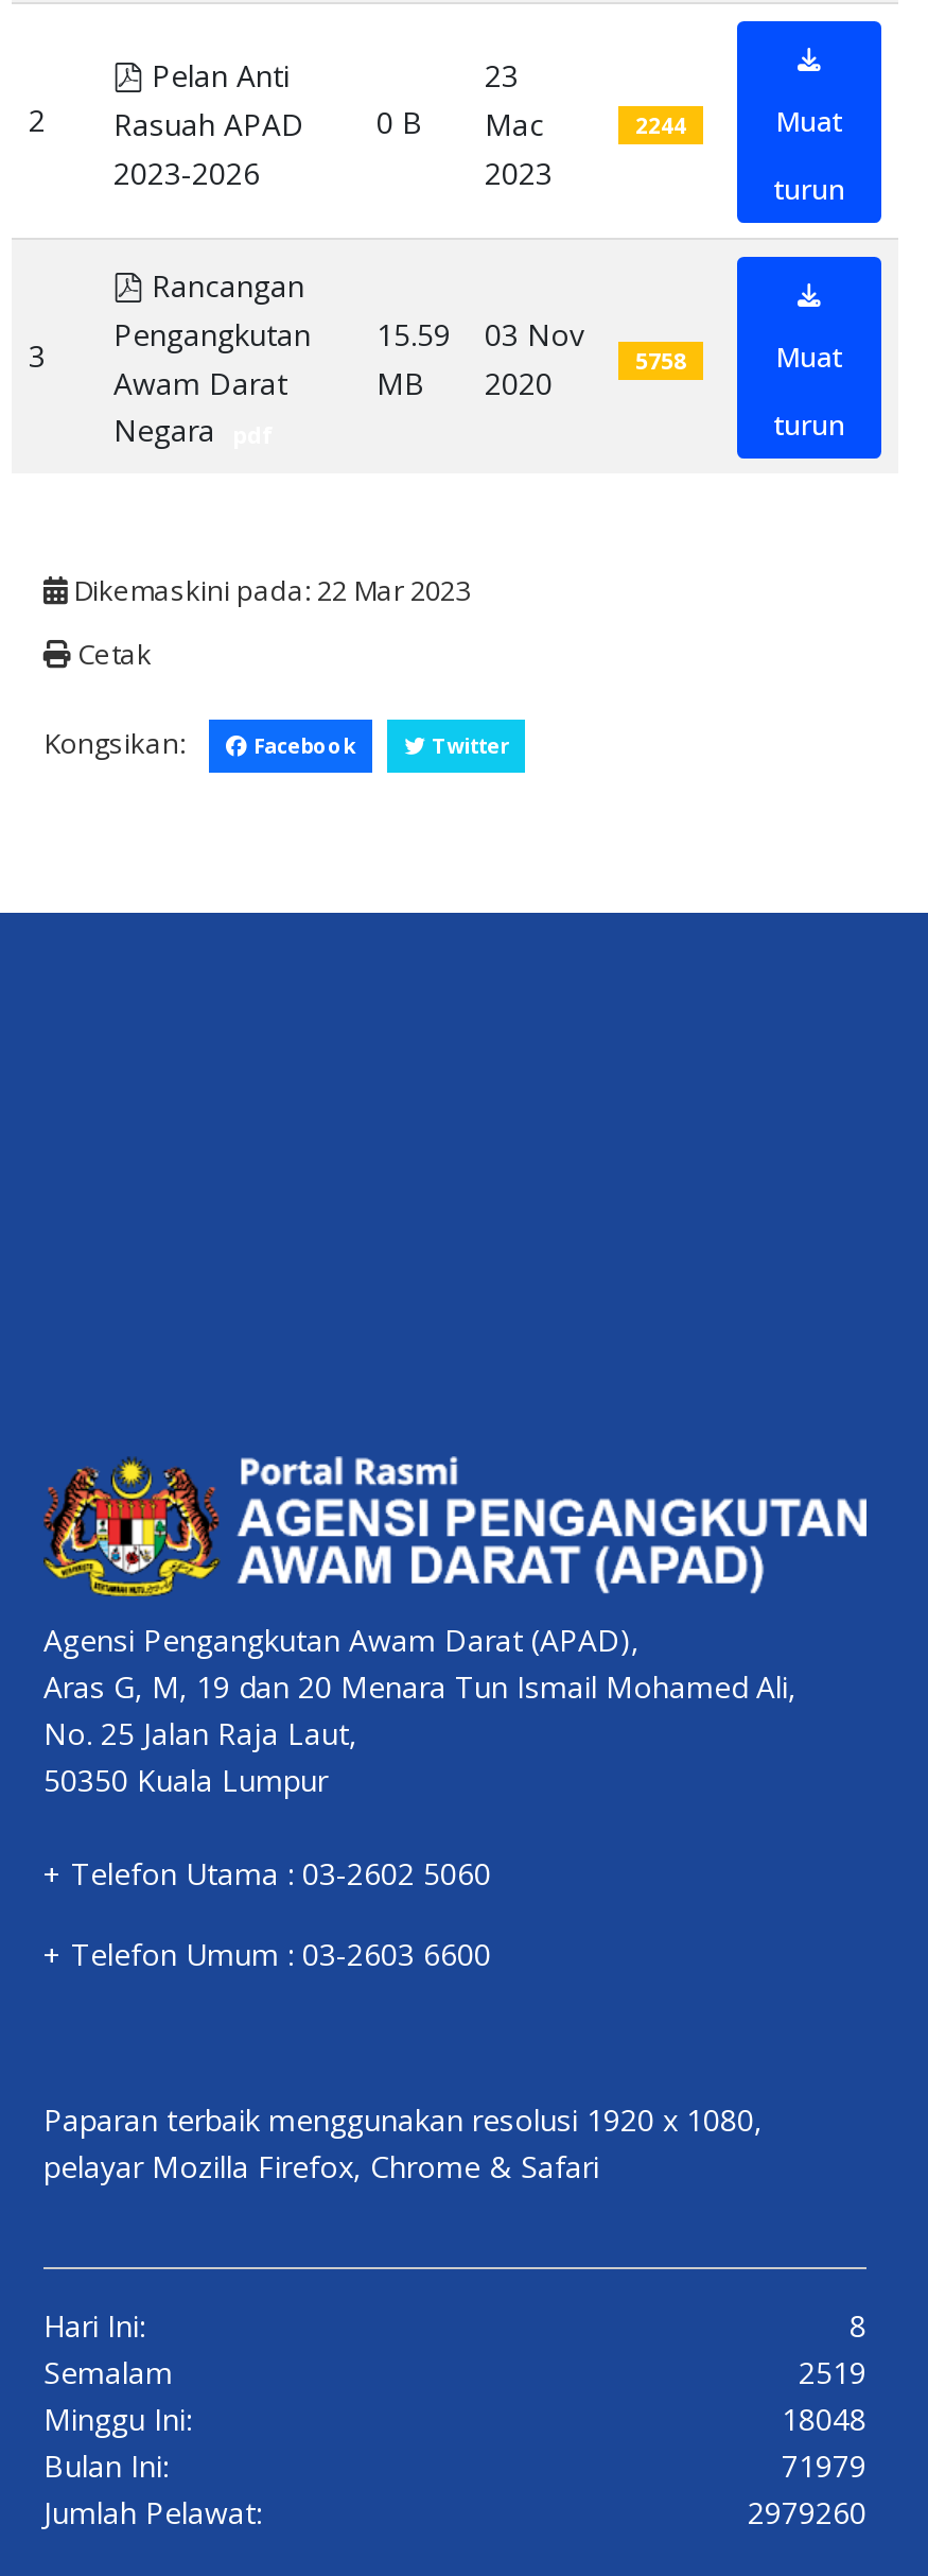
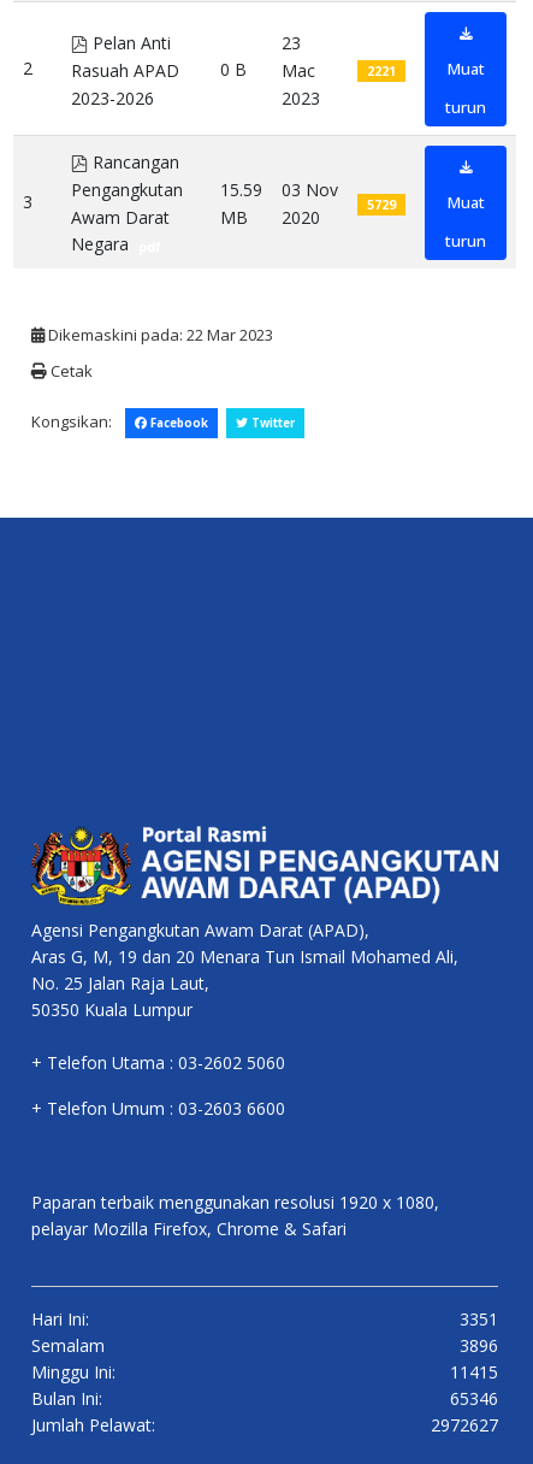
[635,110,686,139] 2244 -> [367,62,396,79] 2221
[635,345,686,375] 5758 -> [367,196,396,213] 5729
[850,2304,866,2345] 8 -> [460,1307,498,1330] 3351
[799,2351,866,2391] 2519 -> [460,1333,498,1356] 3896
[782,2398,866,2438] 18048 -> [450,1360,498,1383] 11415
[782,2444,866,2485] 71979 -> [450,1386,498,1409] 65346
[748,2491,866,2531] 2979260 -> [431,1413,498,1436] 2972627

